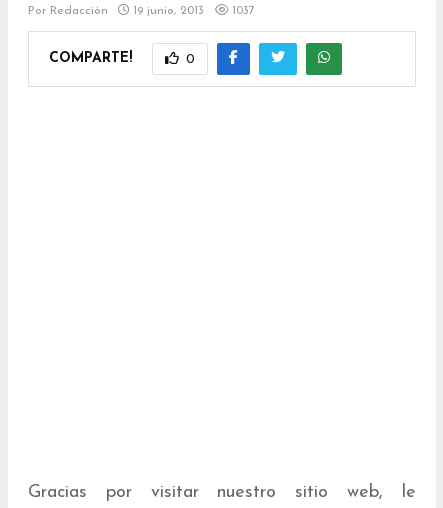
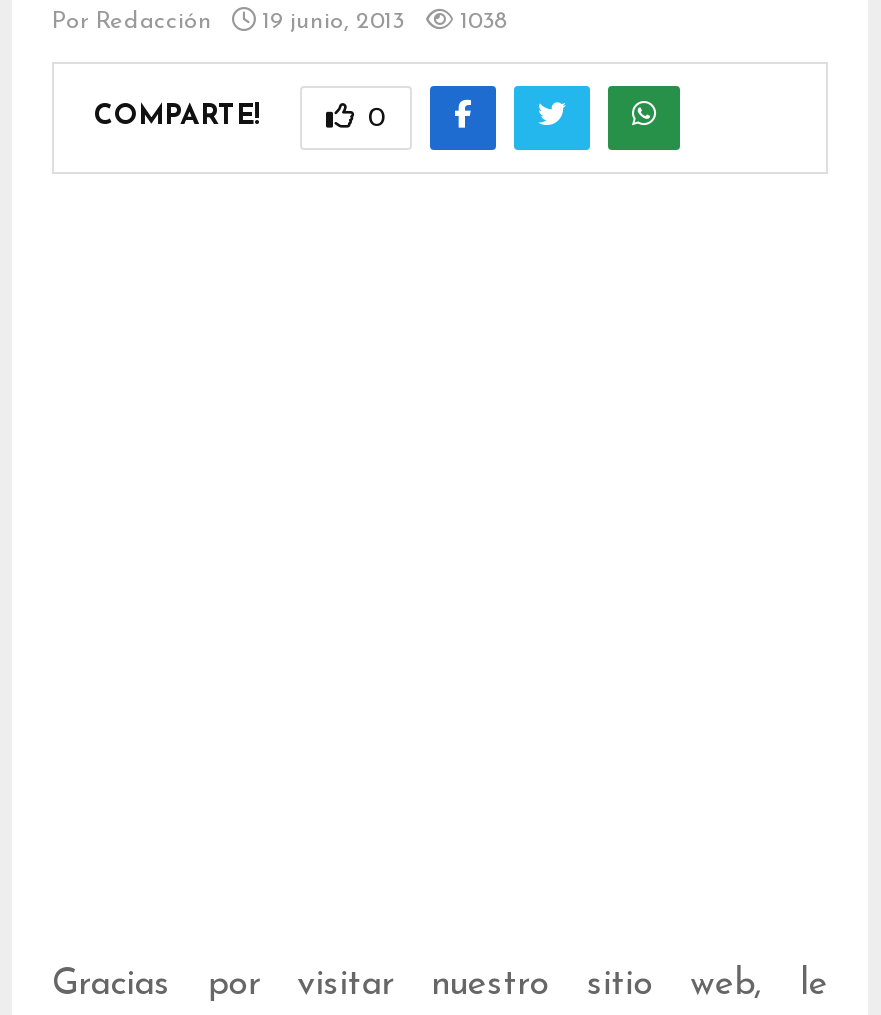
[232,5,255,17] 1037 -> [460,10,506,34] 1038

